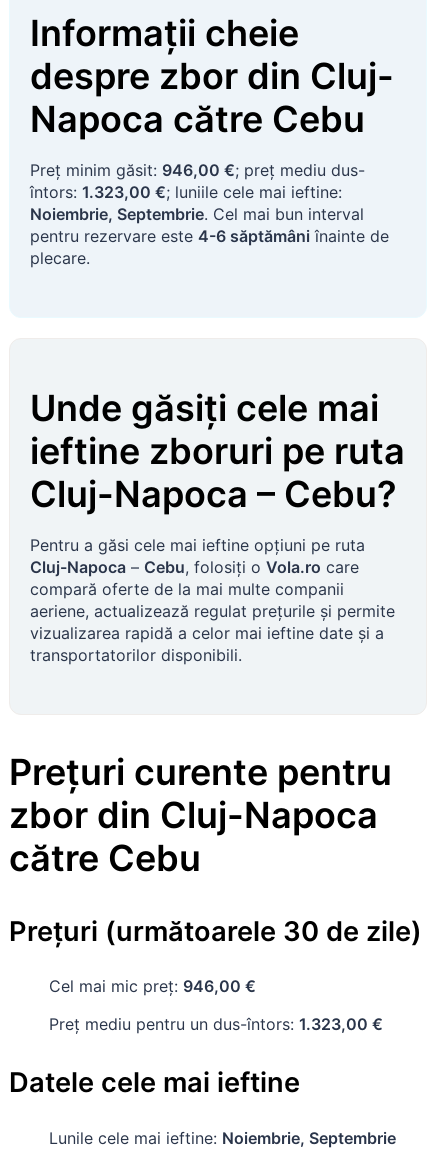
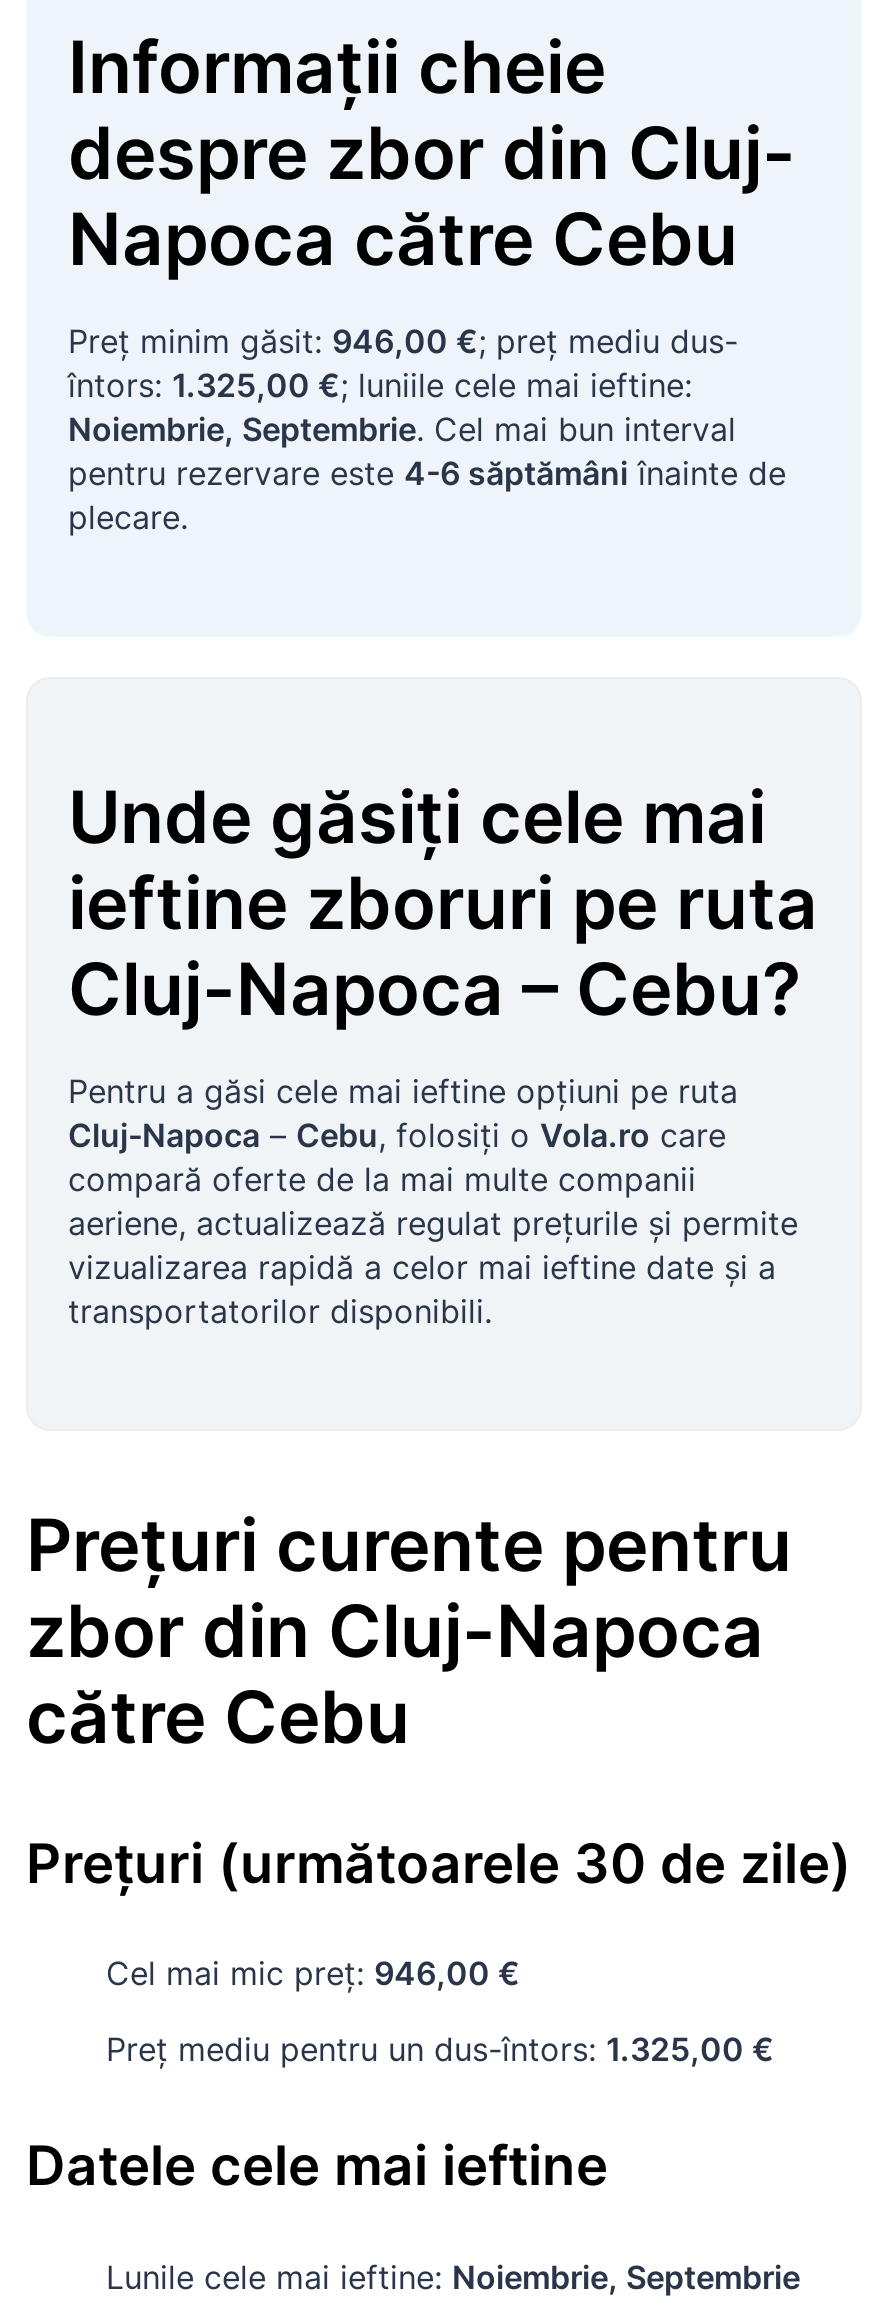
[30,182,342,202] întors: 1.323,00 €; luniile cele mai ieftine: -> [68,365,692,405] întors: 1.325,00 €; luniile cele mai ieftine:
[49,1014,383,1034] Preț mediu pentru un dus-întors: 1.323,00 € -> [106,2030,774,2070] Preț mediu pentru un dus-întors: 1.325,00 €

